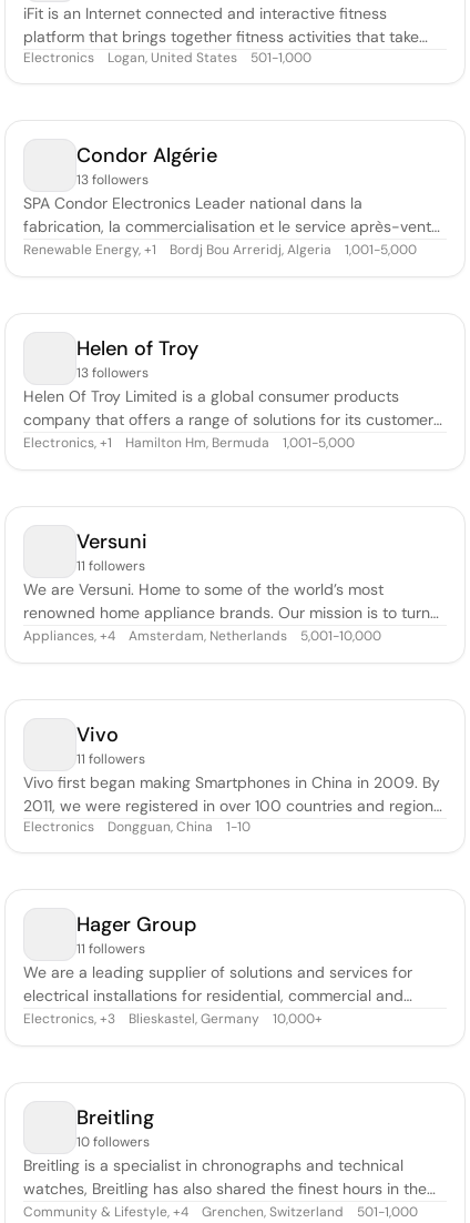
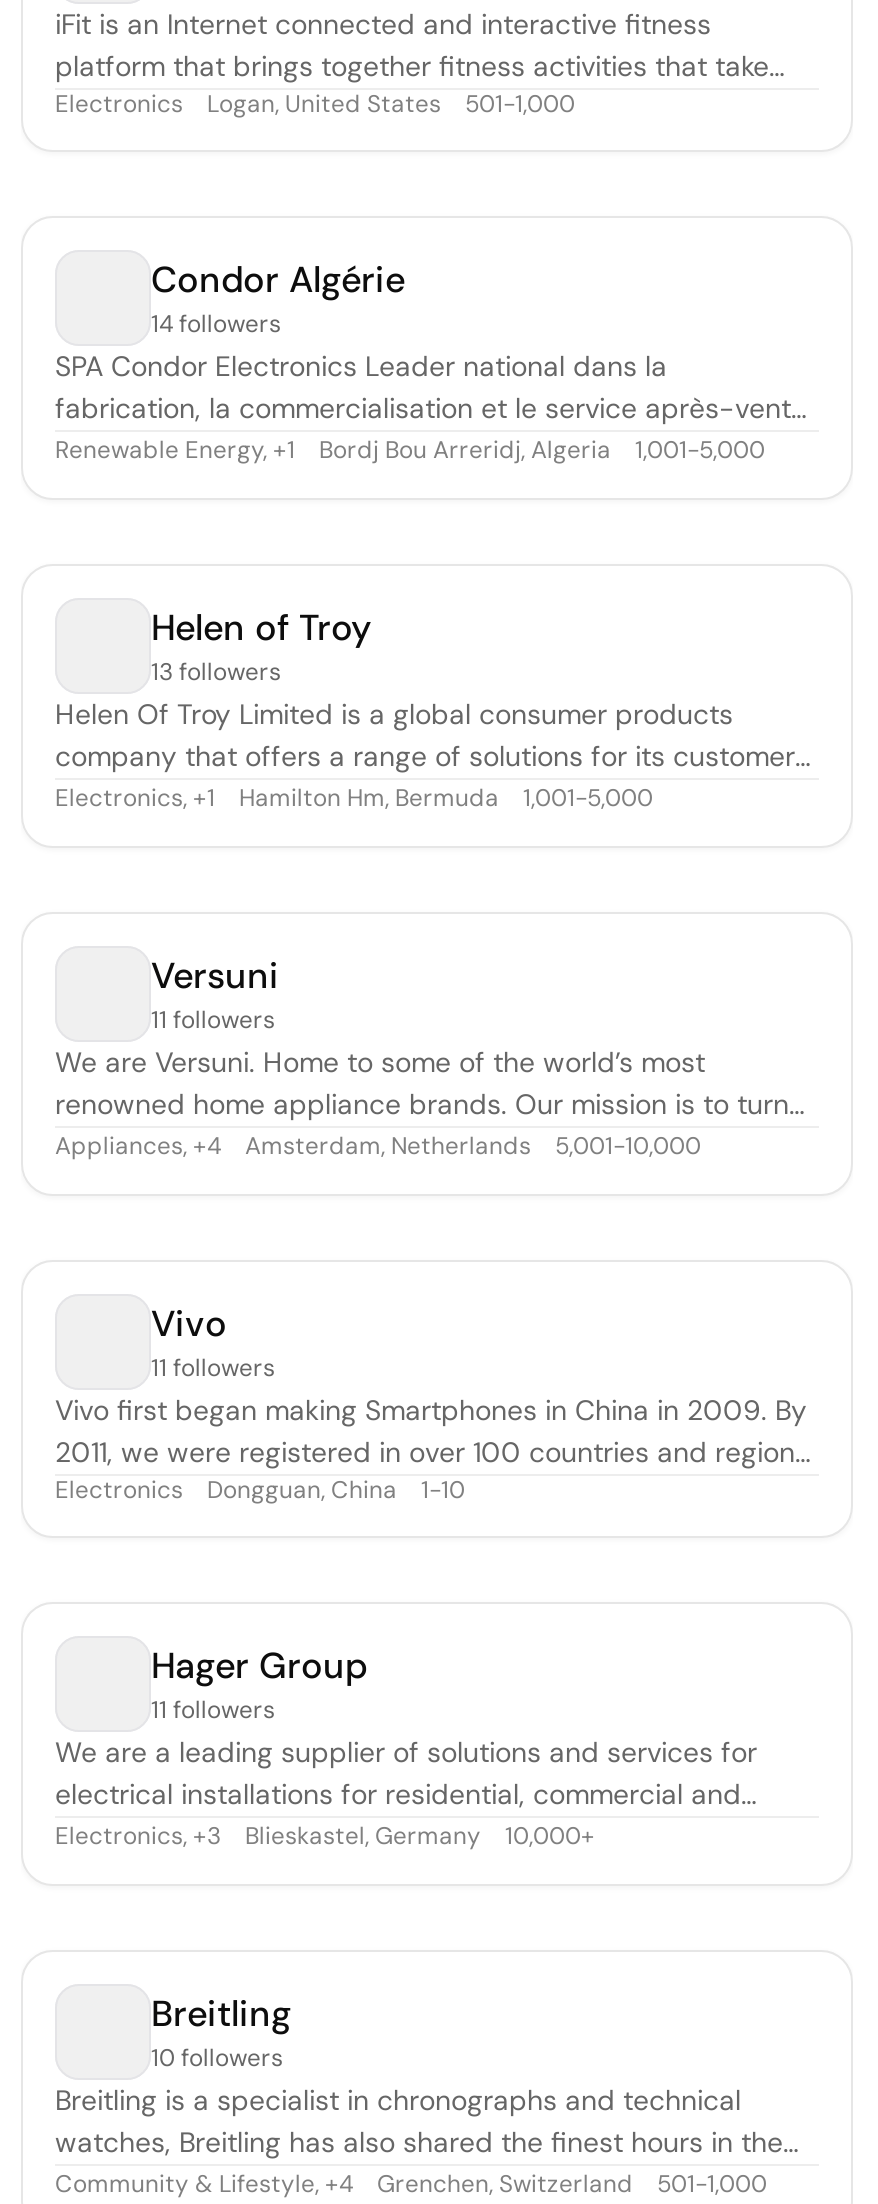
[76,170,149,188] 13 followers -> [151,307,281,339] 14 followers

